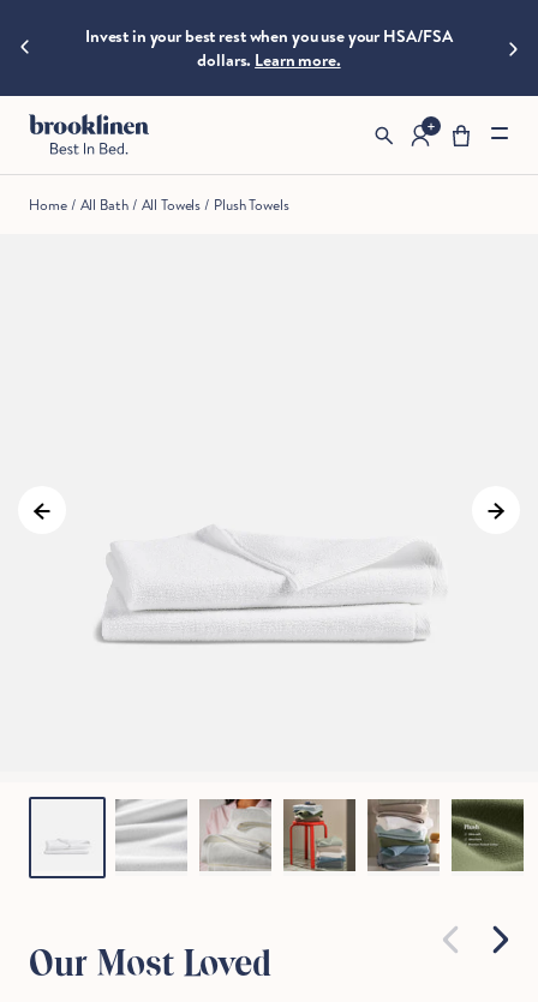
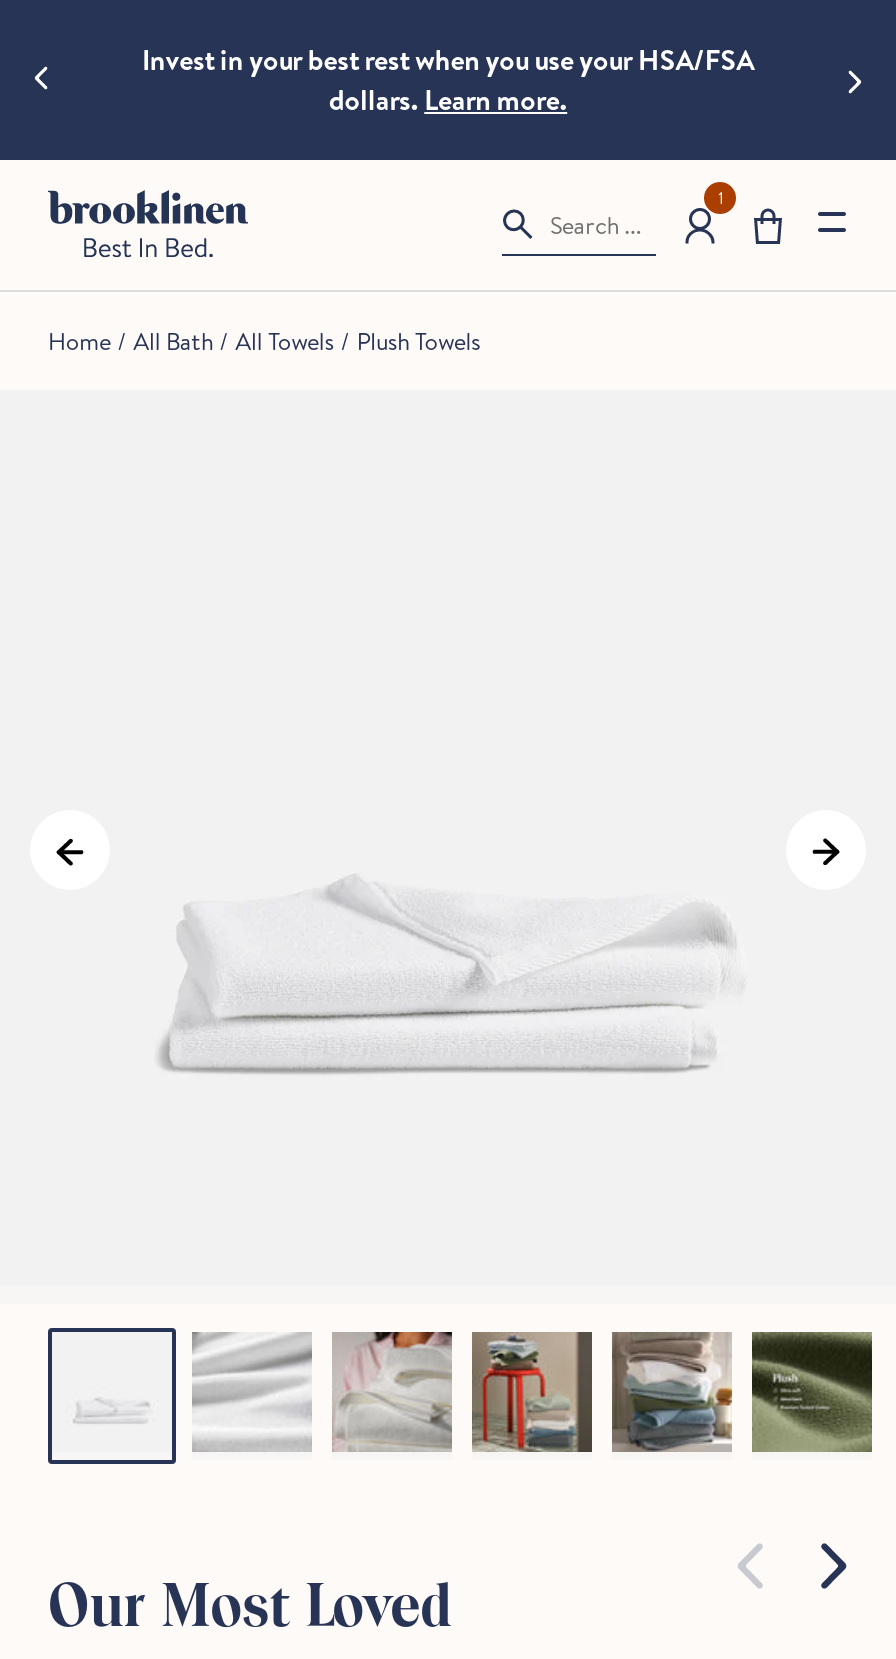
none -> [550,207,642,241] Search ...
none -> [718,186,724,210] 1

